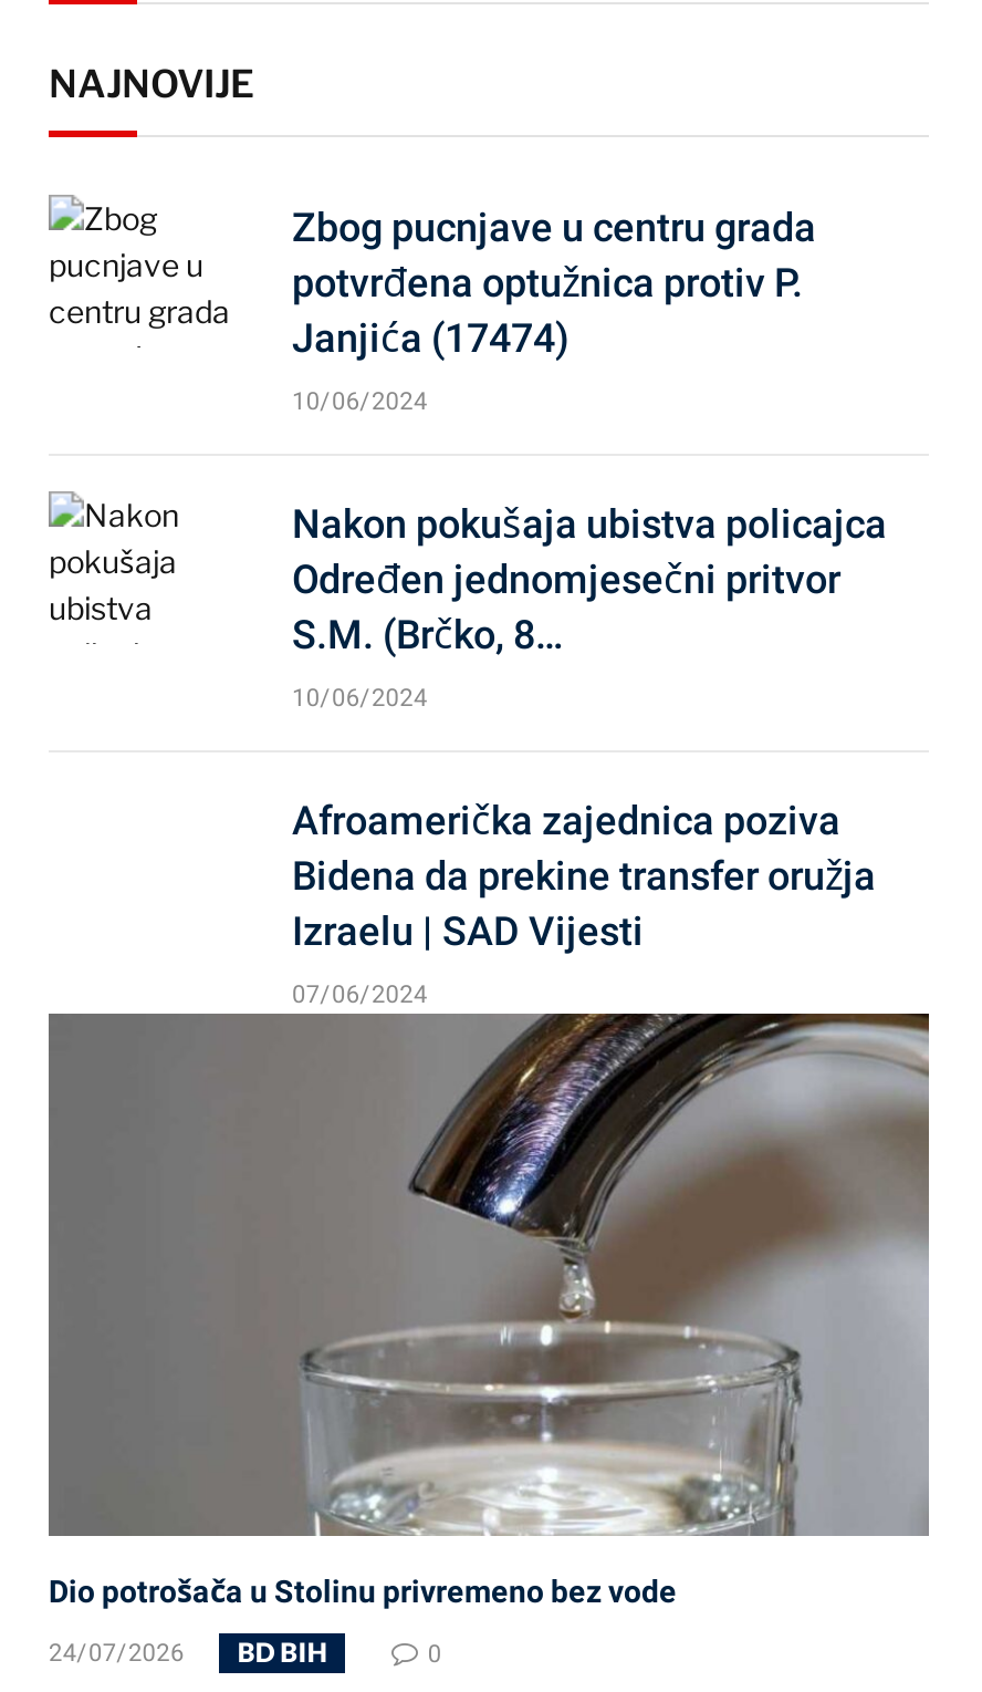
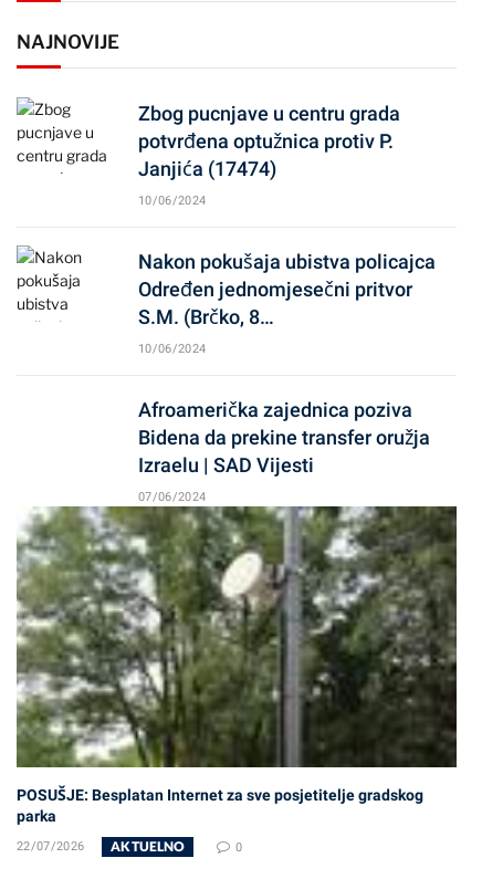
[46,1011,929,1610] [image] | Dio potrošača u Stolinu privremeno bez vode -> [17,505,457,825] [image] | POSUŠJE: Besplatan Internet za sve posjetitelje gradskog | parka
[49,1637,327,1670] 24/07/2026 | BD BIH -> [17,839,185,855] 22/07/2026 | AKTUELNO

